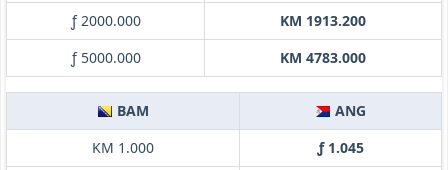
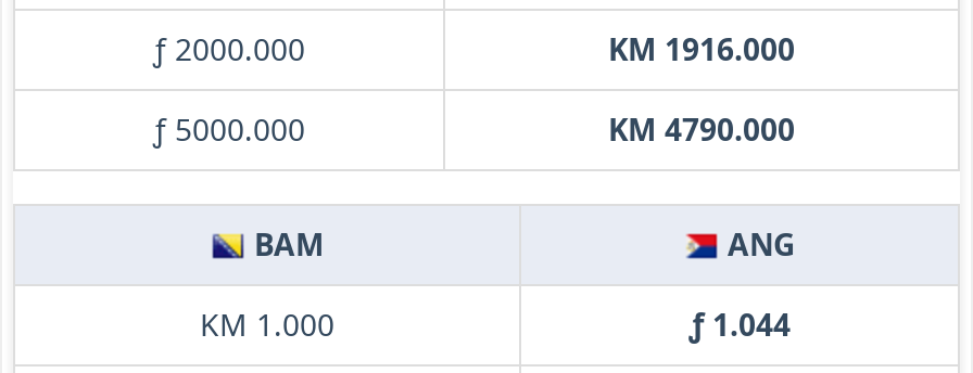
[280,11,366,30] KM 1913.200 -> [608,29,795,70] KM 1916.000
[280,48,366,67] KM 4783.000 -> [608,109,795,150] KM 4790.000
[317,138,364,157] ƒ 1.045 -> [688,304,791,345] ƒ 1.044

